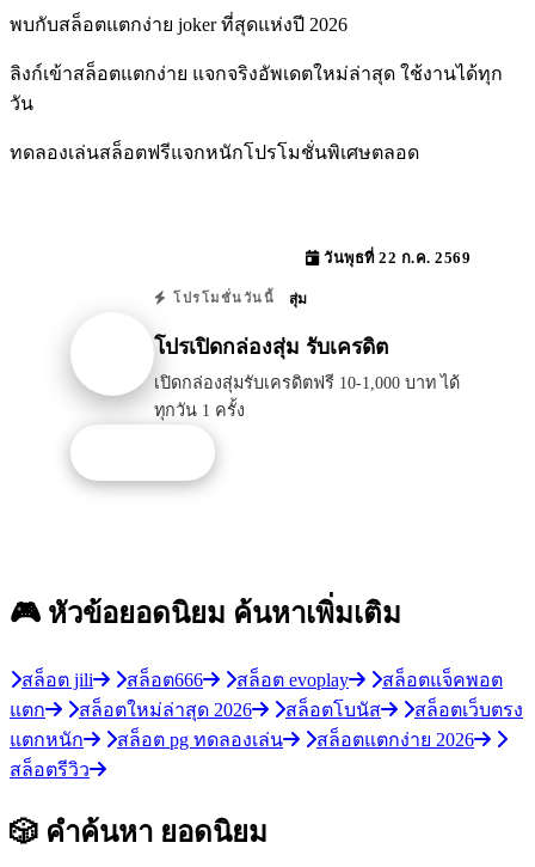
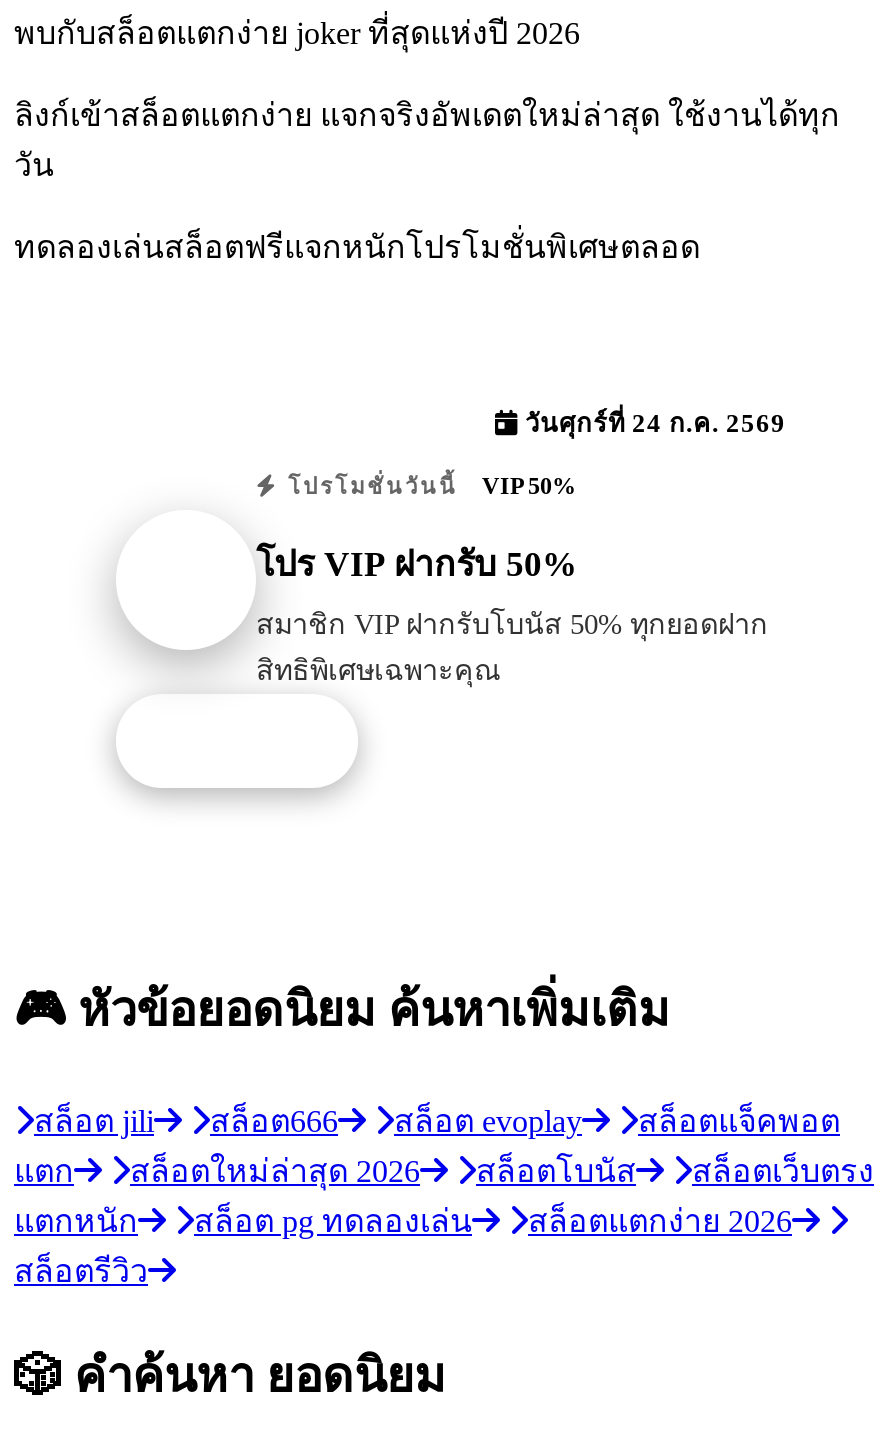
[319,249,471,266] วันพุธที่ 22 ก.ค. 2569 -> [518,409,786,437] วันศุกร์ที่ 24 ก.ค. 2569
[289,290,307,307] สุ่ม -> [482,471,576,499] VIP 50%
[154,335,388,359] โปรเปิดกล่องสุ่ม รับเครดิต -> [256,544,578,584] โปร VIP ฝากรับ 50%
[154,373,460,420] เปิดกล่องสุ่มรับเครดิตฟรี 10-1,000 บาท ได้ | ทุกวัน 1 ครั้ง -> [256,608,768,686] สมาชิก VIP ฝากรับโบนัส 50% ทุกยอดฝาก | สิทธิพิเศษเฉพาะคุณ

